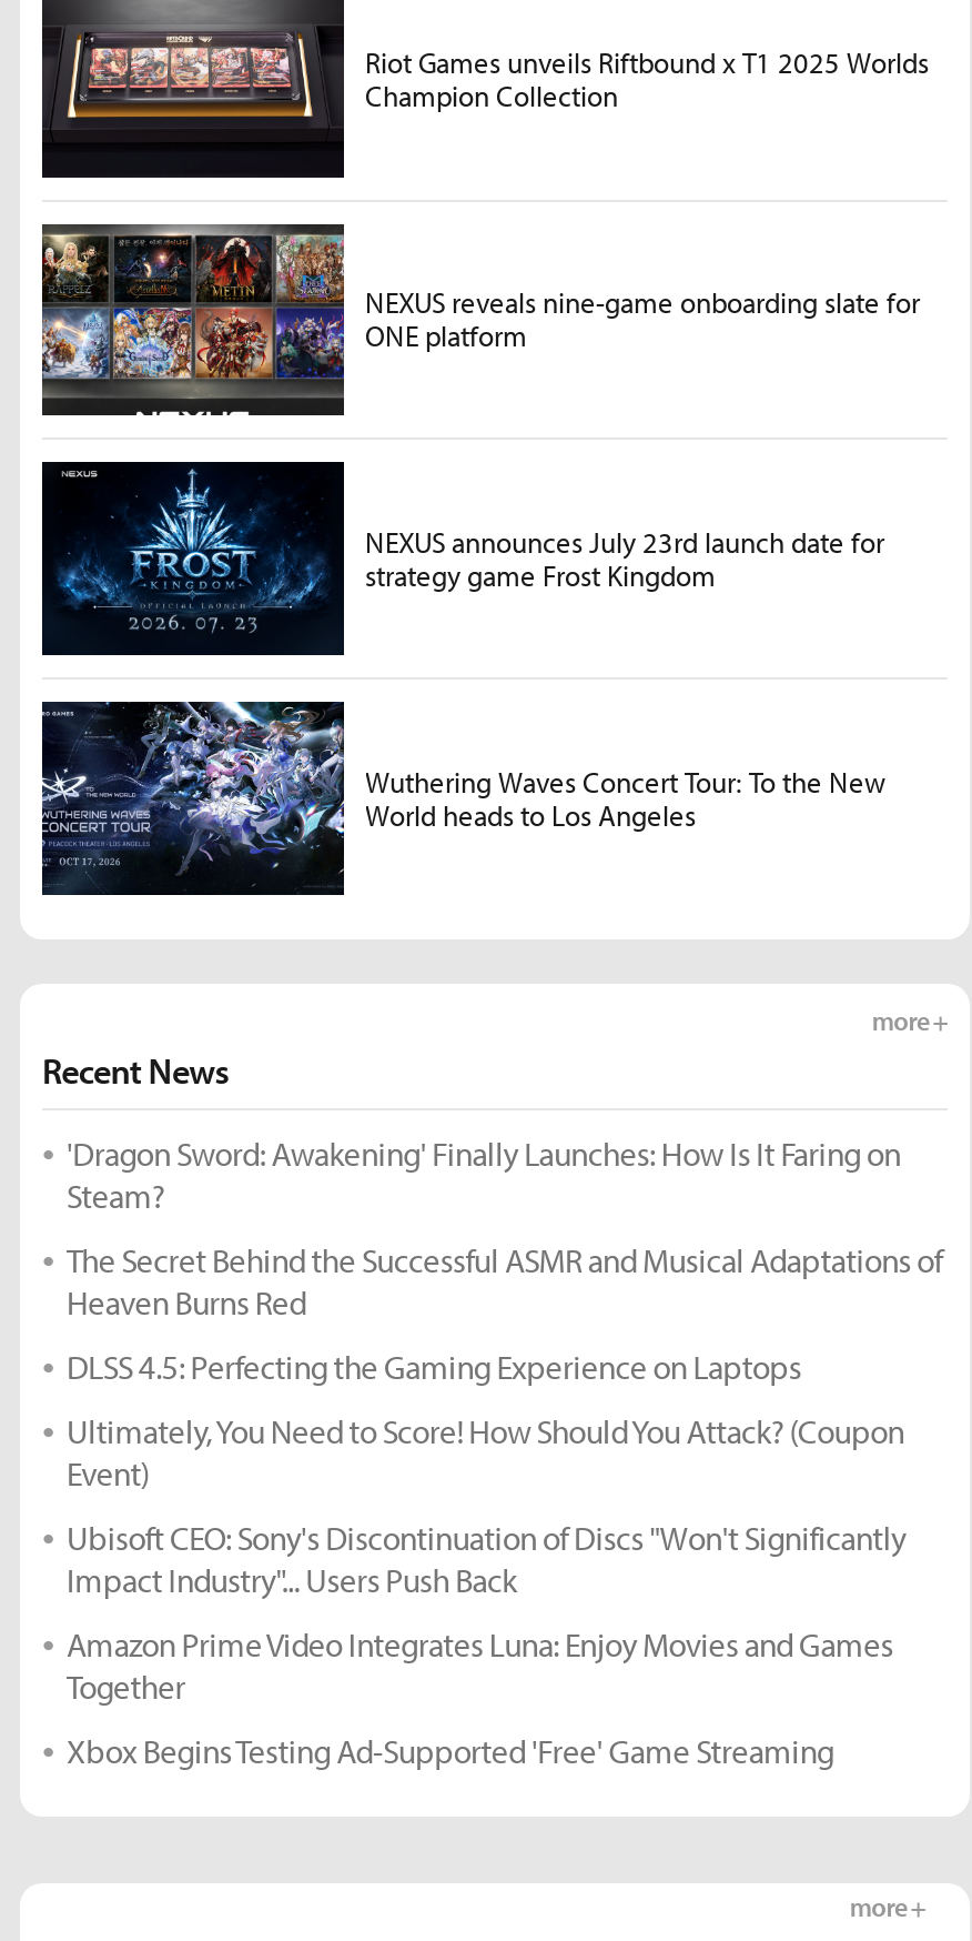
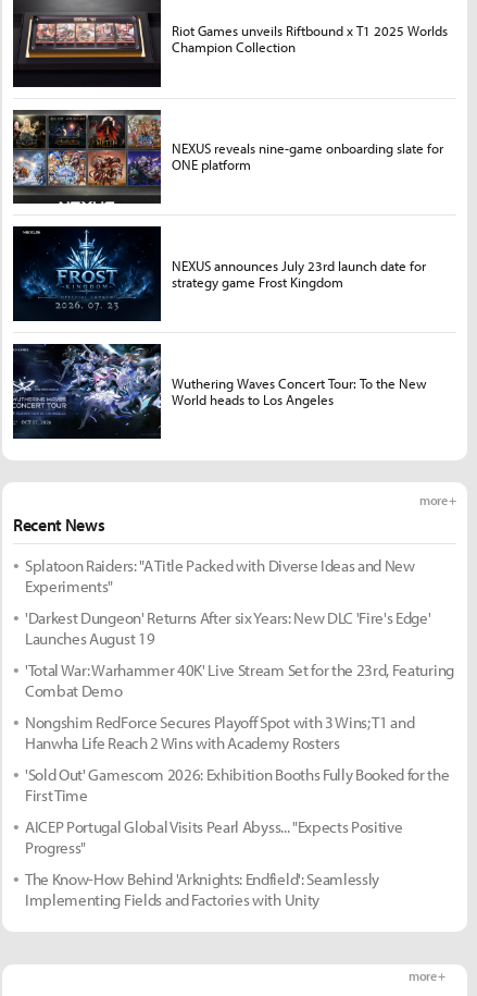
[67,1133,901,1217] 'Dragon Sword: Awakening' Finally Launches: How Is It Faring on | Steam? -> [25,555,415,597] Splatoon Raiders: "A Title Packed with Diverse Ideas and New | Experiments"
[67,1239,942,1324] The Secret Behind the Successful ASMR and Musical Adaptations of | Heaven Burns Red -> [25,607,431,649] 'Darkest Dungeon' Returns After six Years: New DLC 'Fire's Edge' | Launches August 19
[67,1346,801,1388] DLSS 4.5: Perfecting the Gaming Experience on Laptops -> [25,660,454,701] 'Total War: Warhammer 40K' Live Stream Set for the 23rd, Featuring | Combat Demo
[67,1410,904,1495] Ultimately, You Need to Score! How Should You Attack? (Coupon | Event) -> [25,712,415,753] Nongshim RedForce Secures Playoff Spot with 3 Wins; T1 and | Hanwha Life Reach 2 Wins with Academy Rosters
[67,1517,906,1601] Ubisoft CEO: Sony's Discontinuation of Discs "Won't Significantly | Impact Industry"... Users Push Back -> [25,764,449,806] 'Sold Out' Gamescom 2026: Exhibition Booths Fully Booked for the | First Time
[67,1623,893,1708] Amazon Prime Video Integrates Luna: Enjoy Movies and Games | Together -> [25,816,403,858] AICEP Portugal Global Visits Pearl Abyss... "Expects Positive | Progress"
[67,1730,834,1772] Xbox Begins Testing Ad-Supported 'Free' Game Streaming -> [25,869,379,910] The Know-How Behind 'Arknights: Endfield': Seamlessly | Implementing Fields and Factories with Unity

